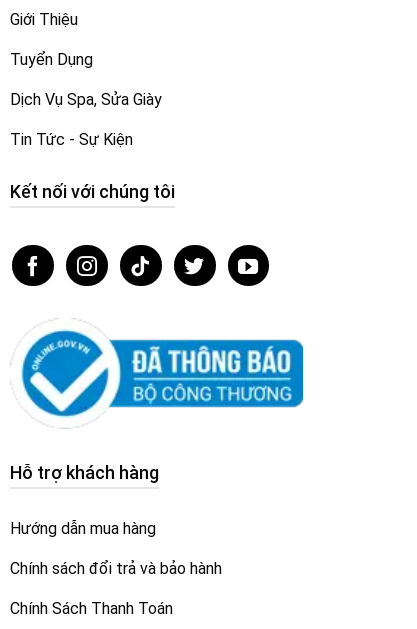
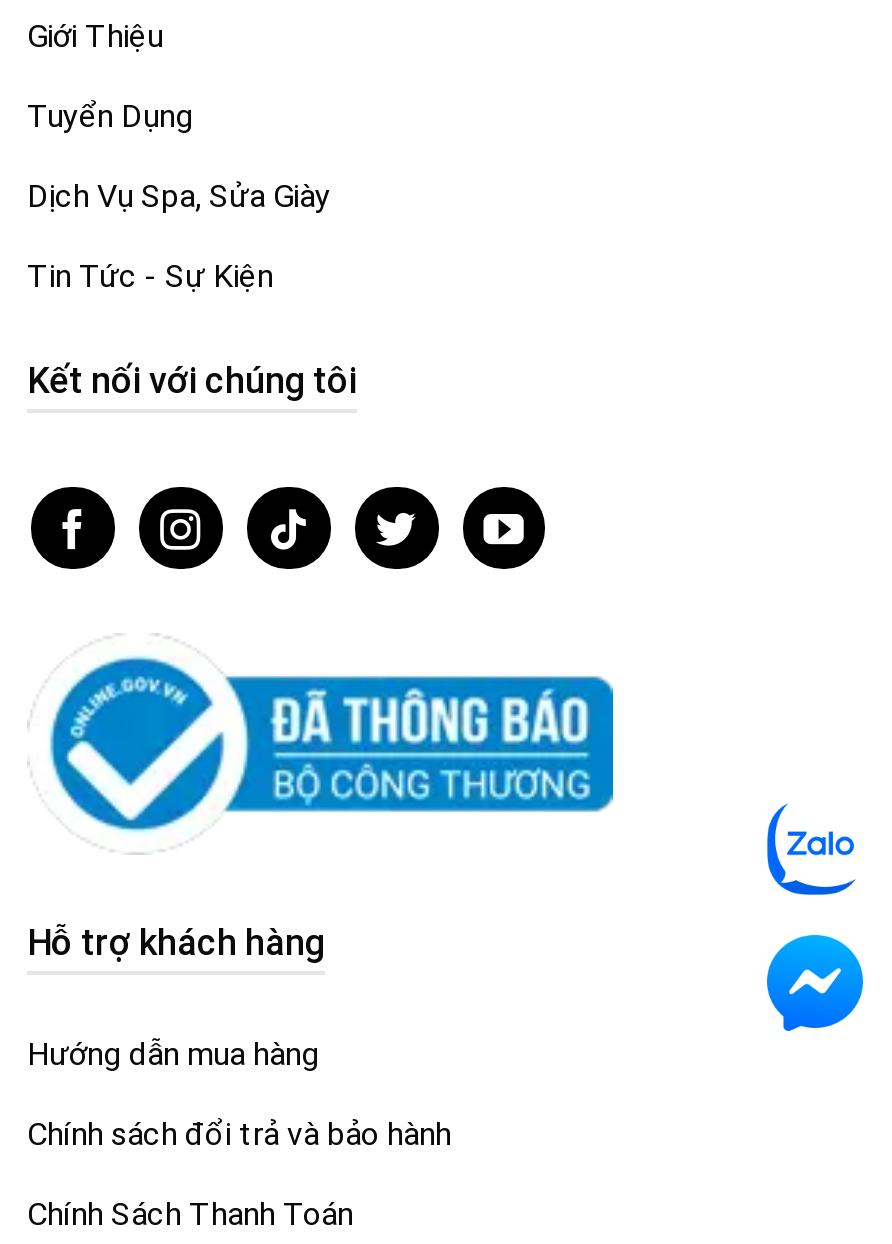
none -> [765,803,857,897] [image]
none -> [765,933,865,1033] [image]

